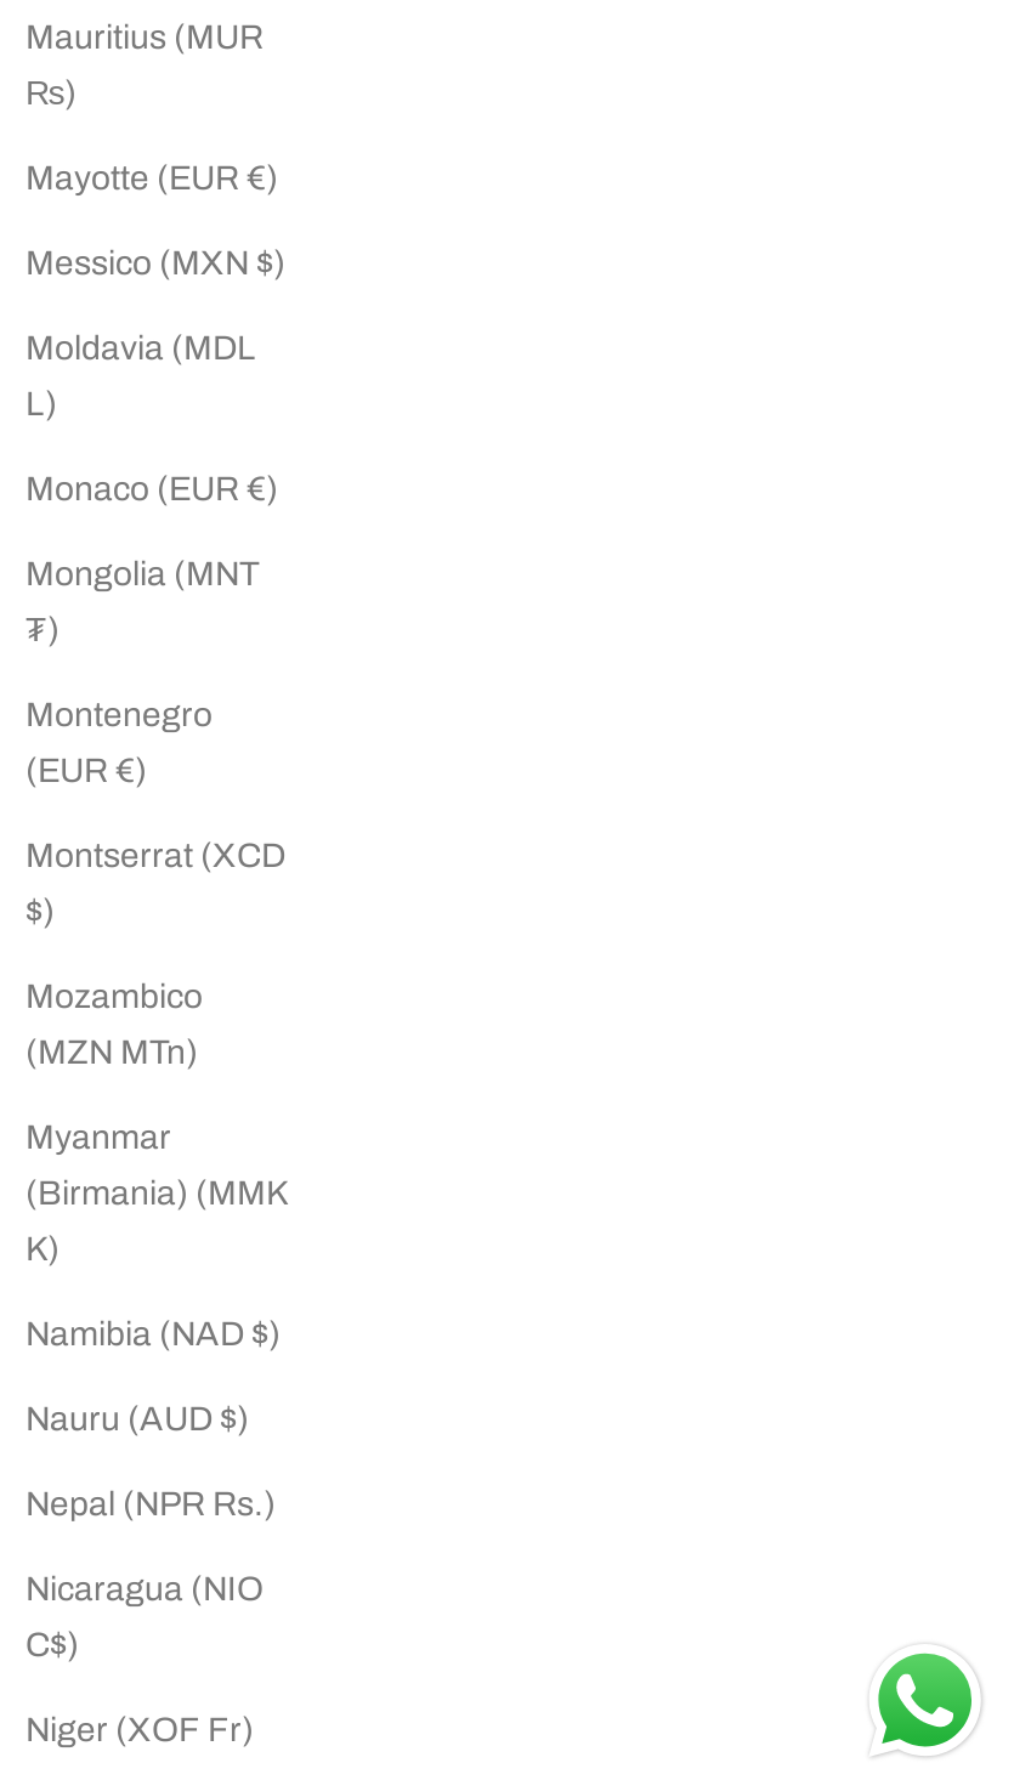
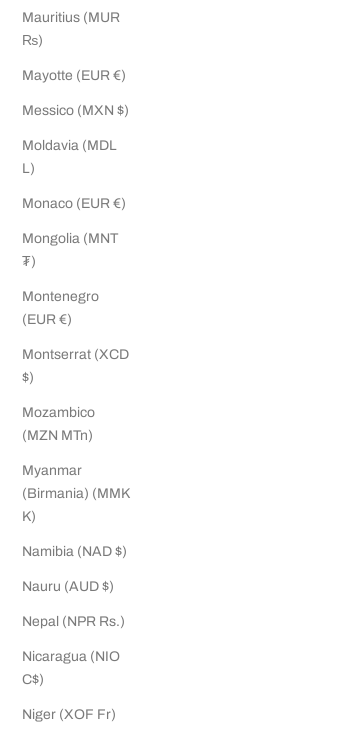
[871,1649,985,1761] [image] -> none

